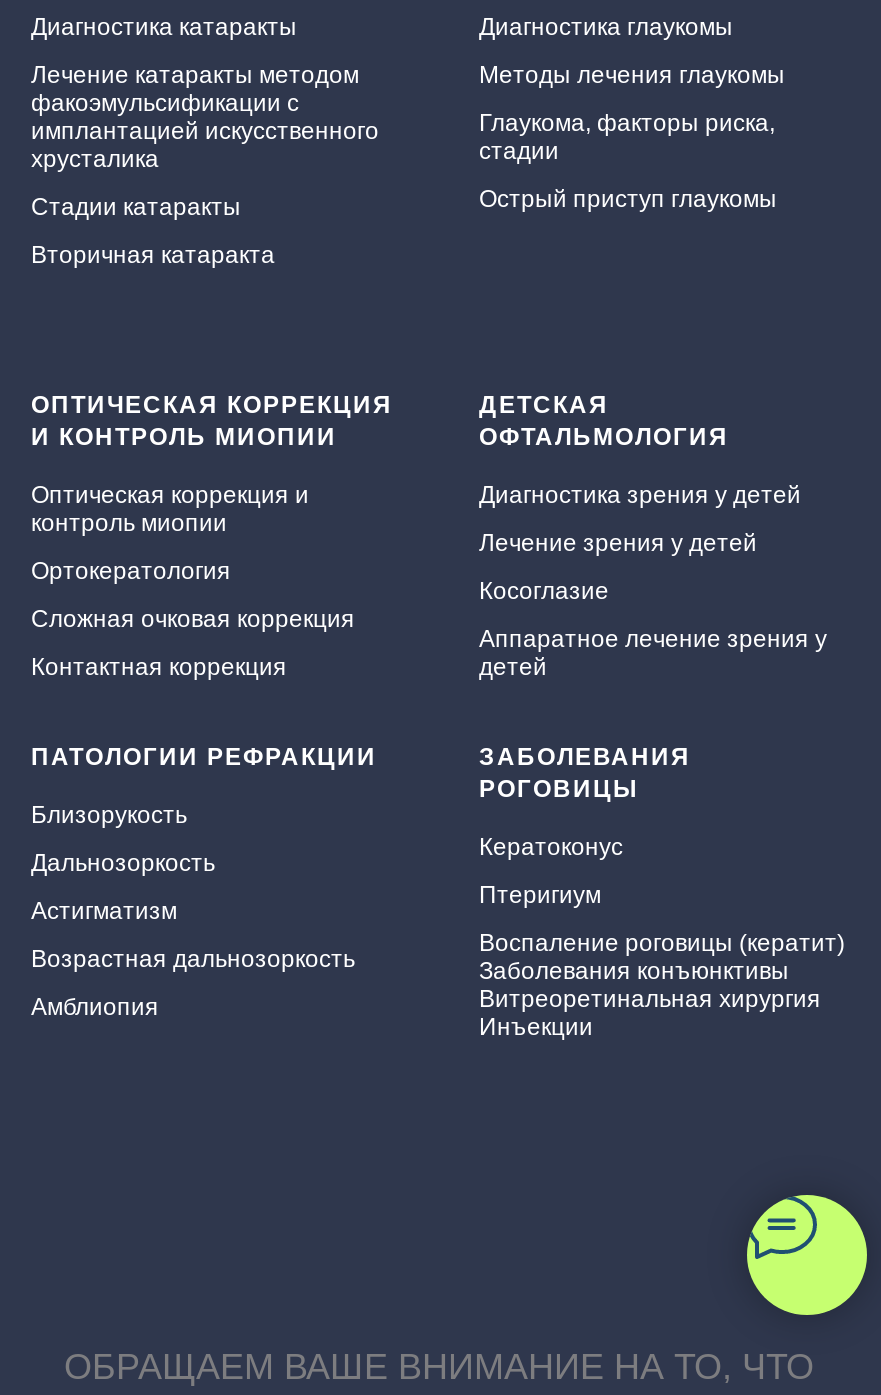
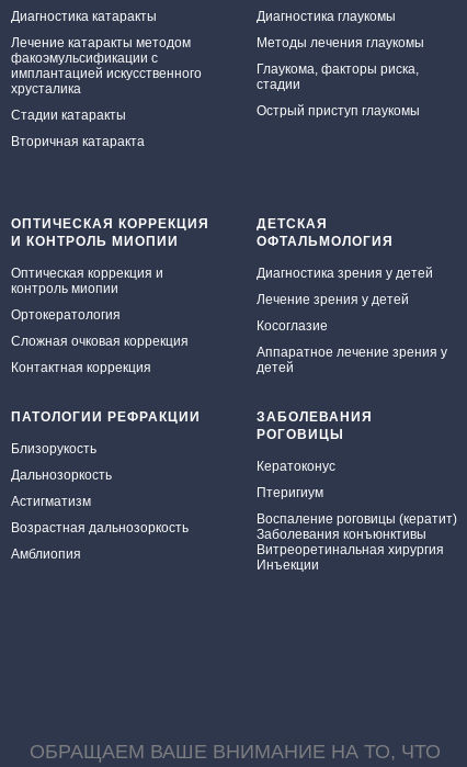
[745,1193,869,1317] [image] -> none

